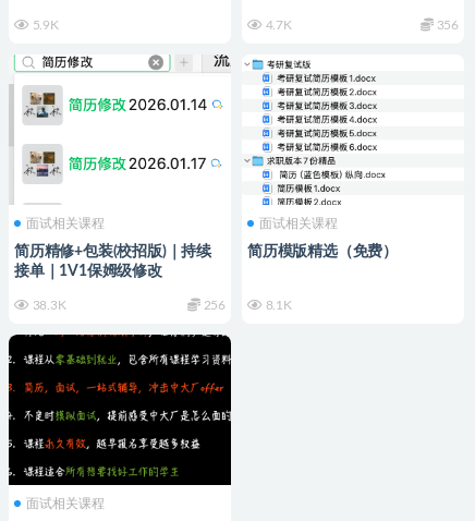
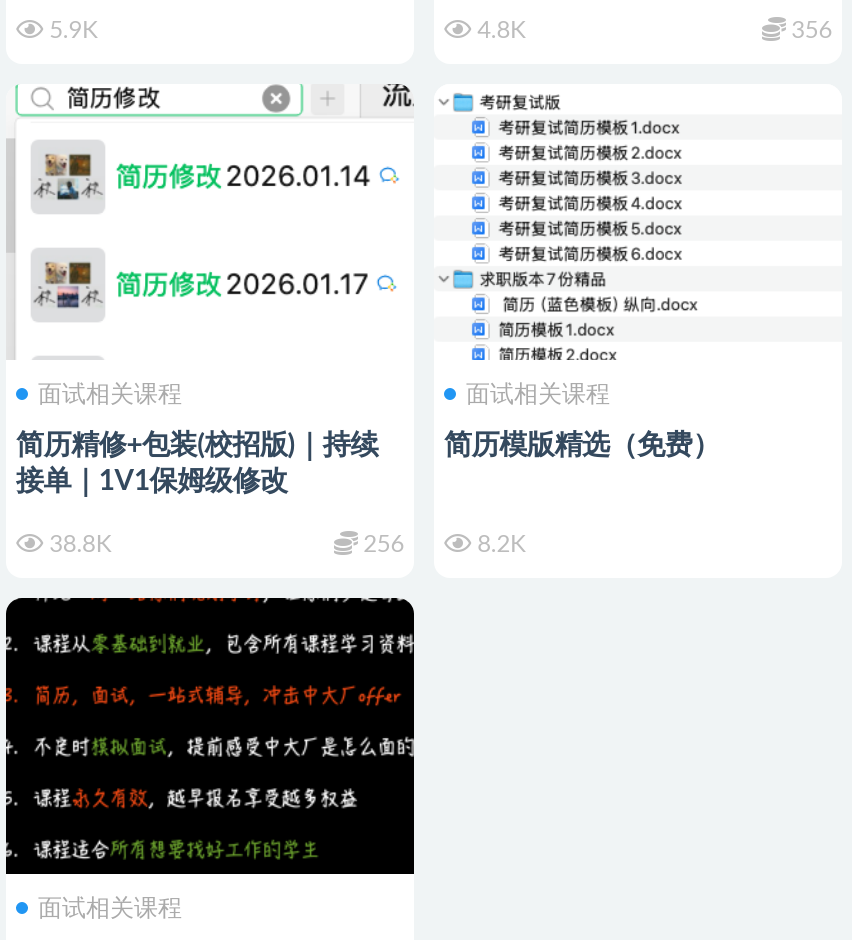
[262,19,292,32] 4.7K -> [472,19,526,43] 4.8K
[29,299,66,312] 38.3K -> [44,532,111,556] 38.8K
[262,299,292,312] 8.1K -> [472,532,526,556] 8.2K

